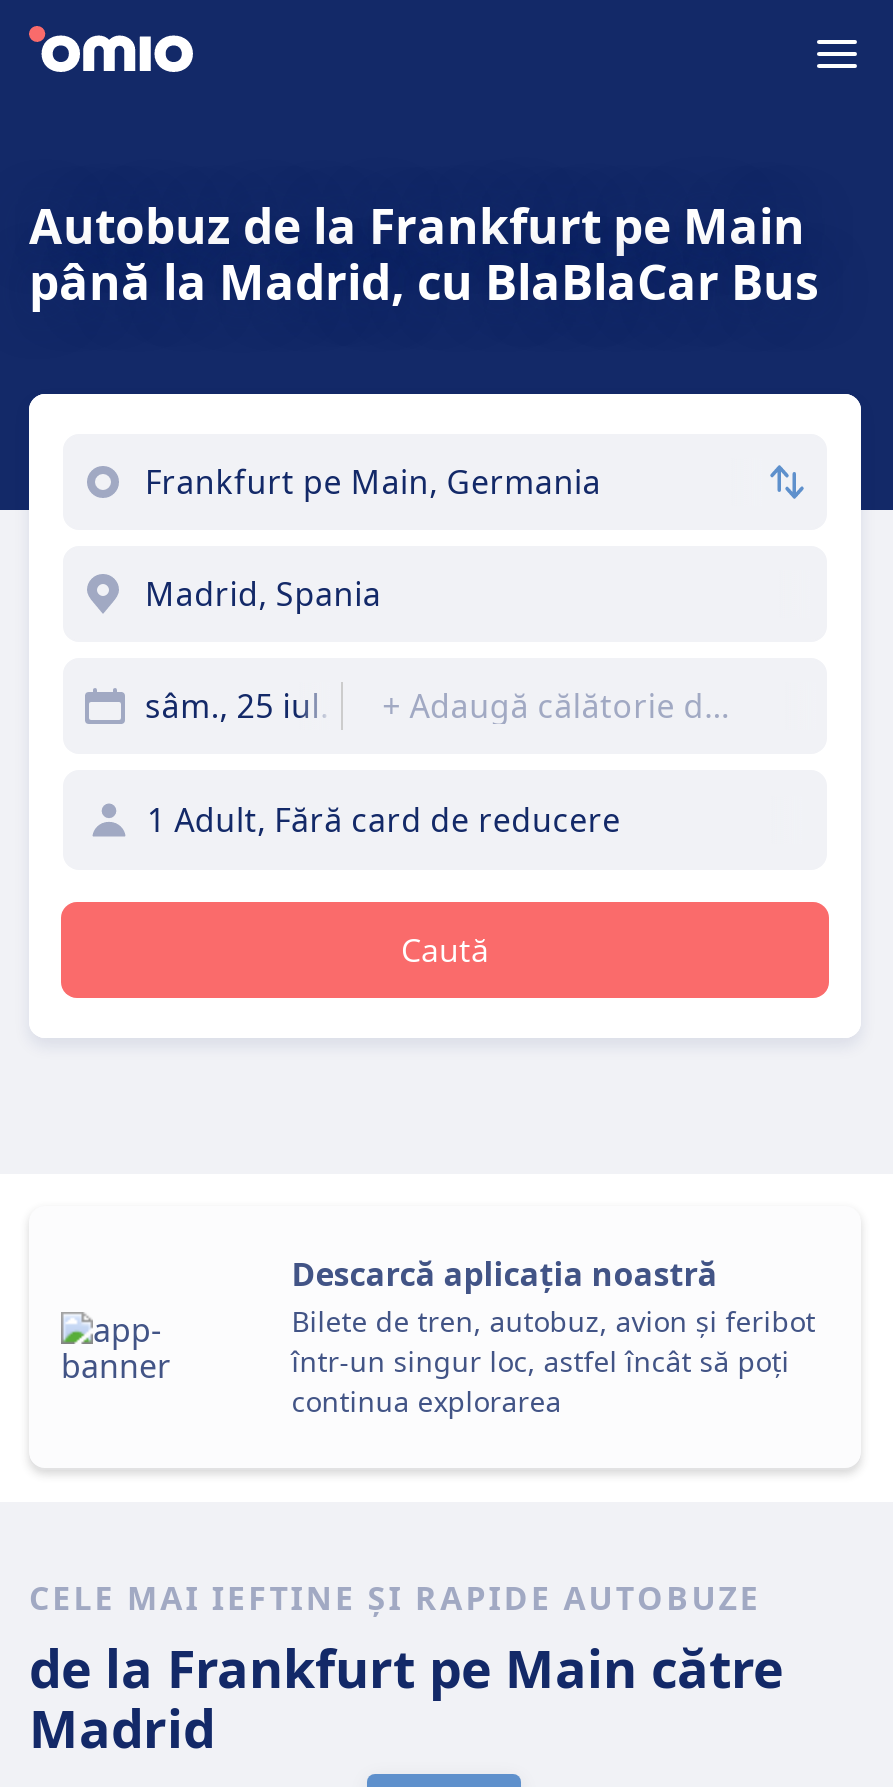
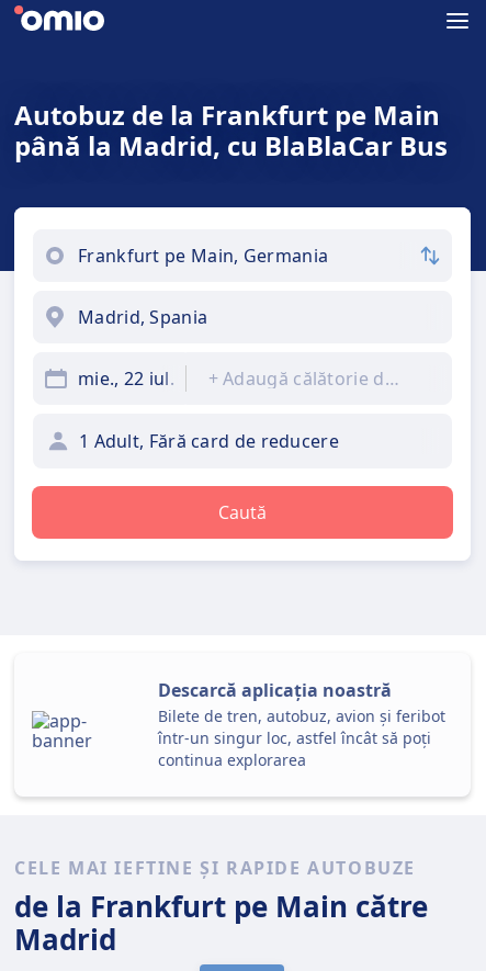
[145,684,329,728] sâm., 25 iul. -> [78,366,174,391] mie., 22 iul.

